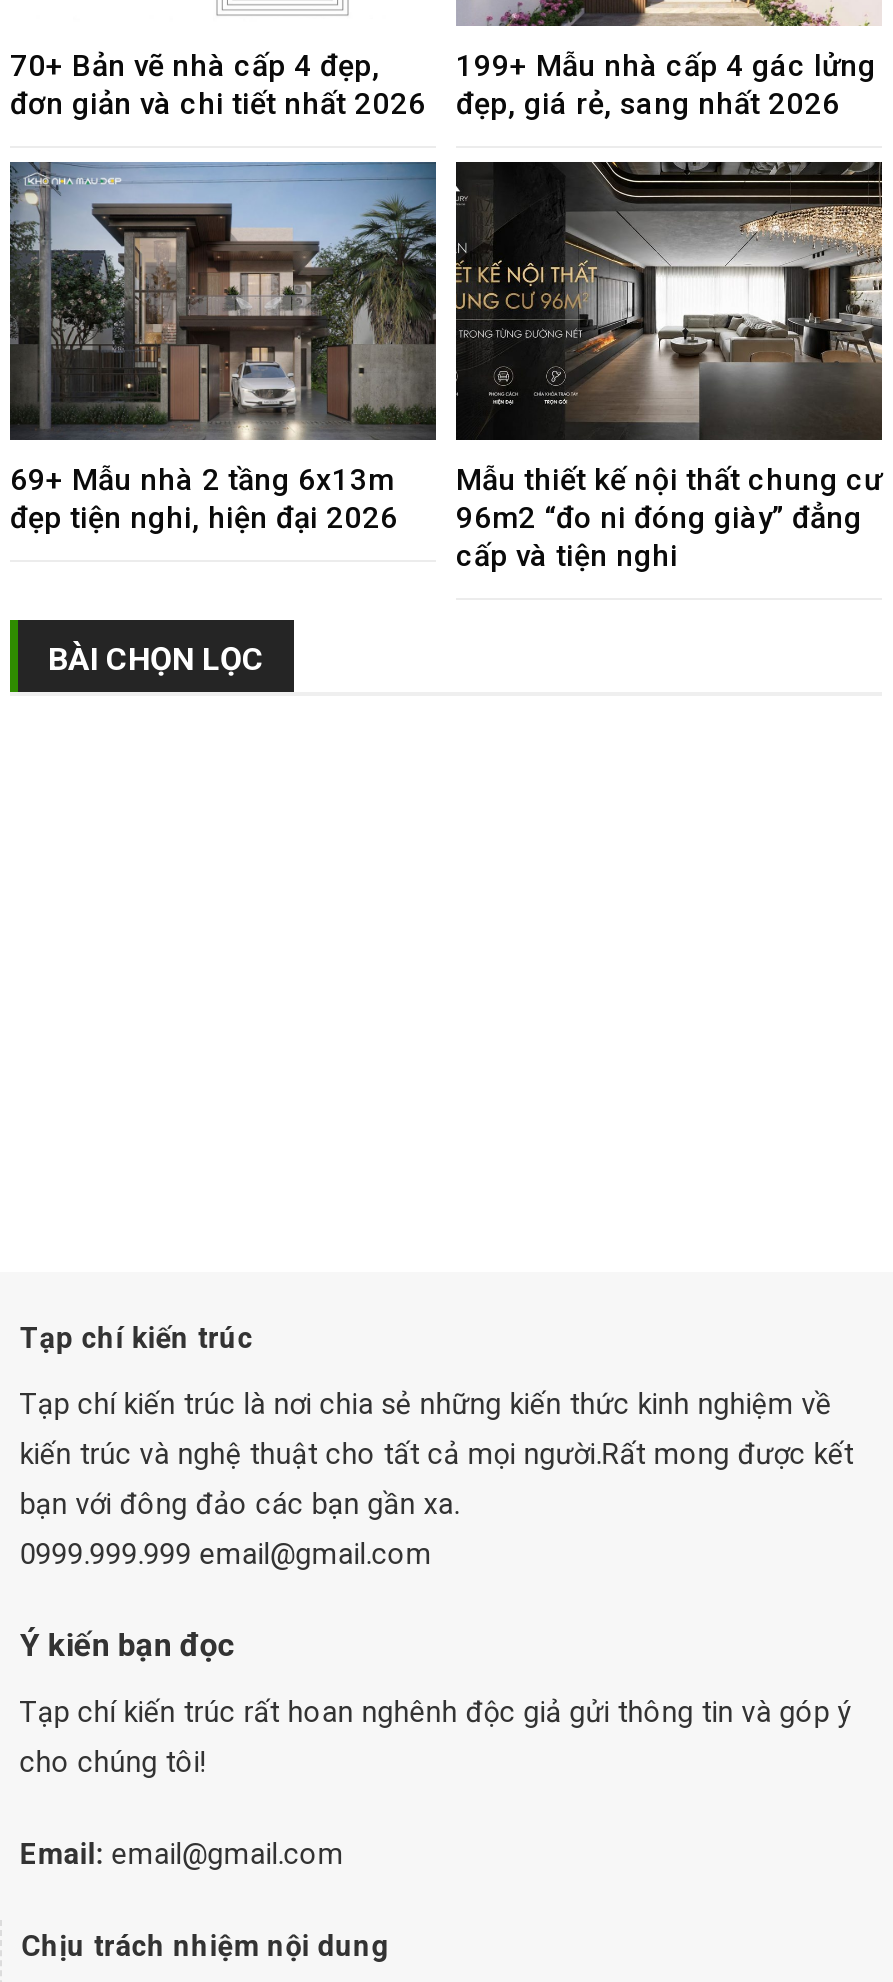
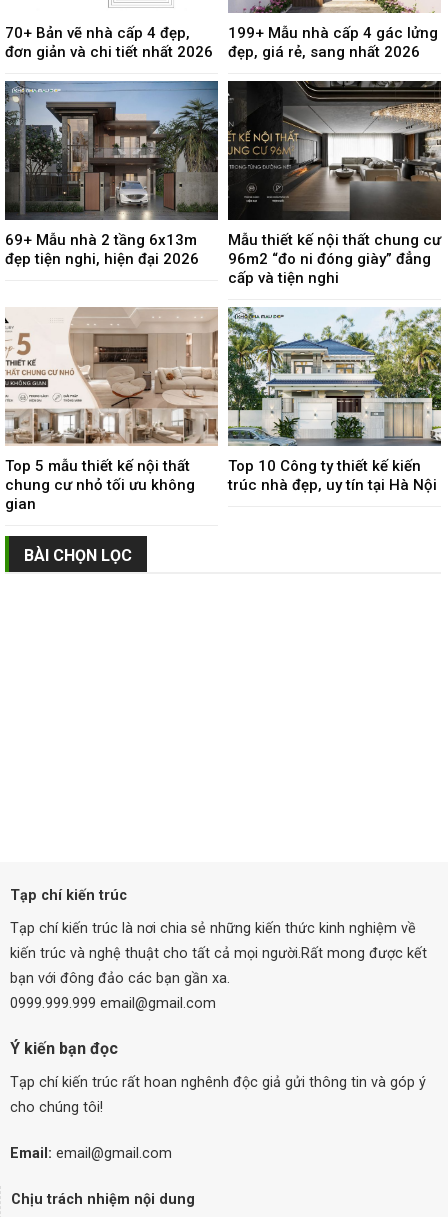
none -> [5,307,219,513] [image] | Top 5 mẫu thiết kế nội thất | chung cư nhỏ tối ưu không | gian
none -> [227,306,442,494] [image] | Top 10 Công ty thiết kế kiến | trúc nhà đẹp, uy tín tại Hà Nội

